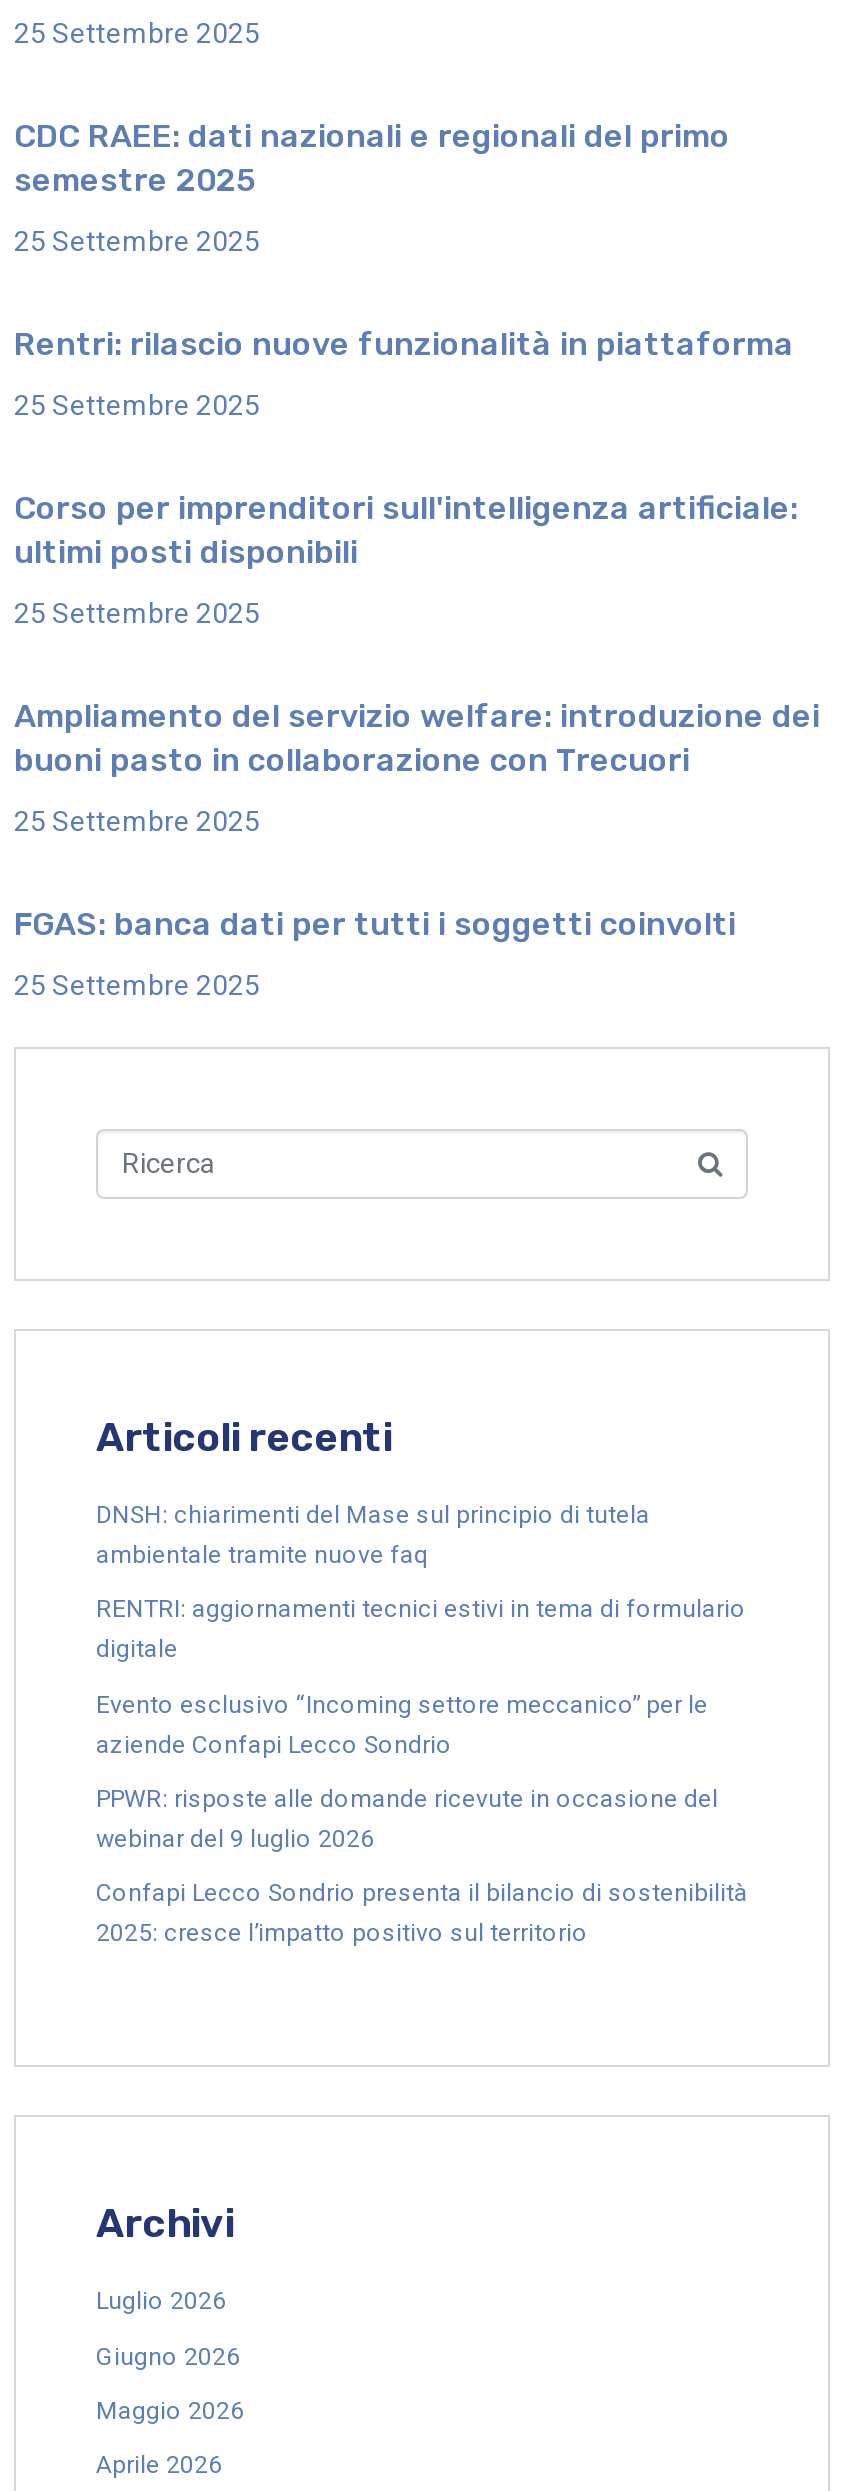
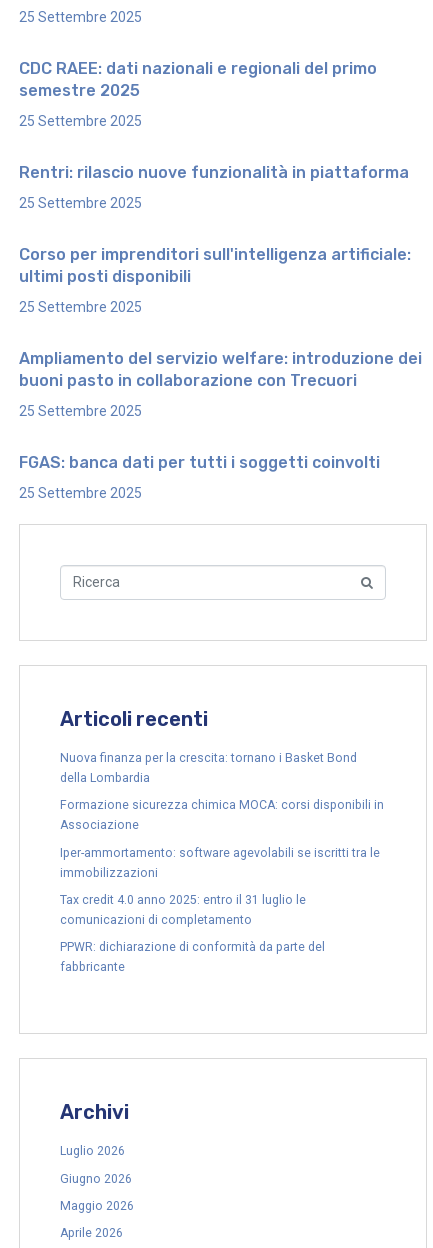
[96,1501,650,1569] DNSH: chiarimenti del Mase sul principio di tutela | ambientale tramite nuove faq -> [60,751,357,785] Nuova finanza per la crescita: tornano i Basket Bond | della Lombardia
[96,1595,746,1663] RENTRI: aggiornamenti tecnici estivi in tema di formulario | digitale -> [60,798,384,832] Formazione sicurezza chimica MOCA: corsi disponibili in | Associazione
[96,1690,708,1758] Evento esclusivo “Incoming settore meccanico” per le | aziende Confapi Lecco Sondrio -> [60,845,380,879] Iper-ammortamento: software agevolabili se iscritti tra le | immobilizzazioni
[96,1785,718,1853] PPWR: risposte alle domande ricevute in occasione del | webinar del 9 luglio 2026 -> [60,893,306,927] Tax credit 4.0 anno 2025: entro il 31 luglio le | comunicazioni di completamento
[96,1879,748,1947] Confapi Lecco Sondrio presenta il bilancio di sostenibilità | 2025: cresce l’impatto positivo sul territorio -> [60,940,325,974] PPWR: dichiarazione di conformità da parte del | fabbricante

